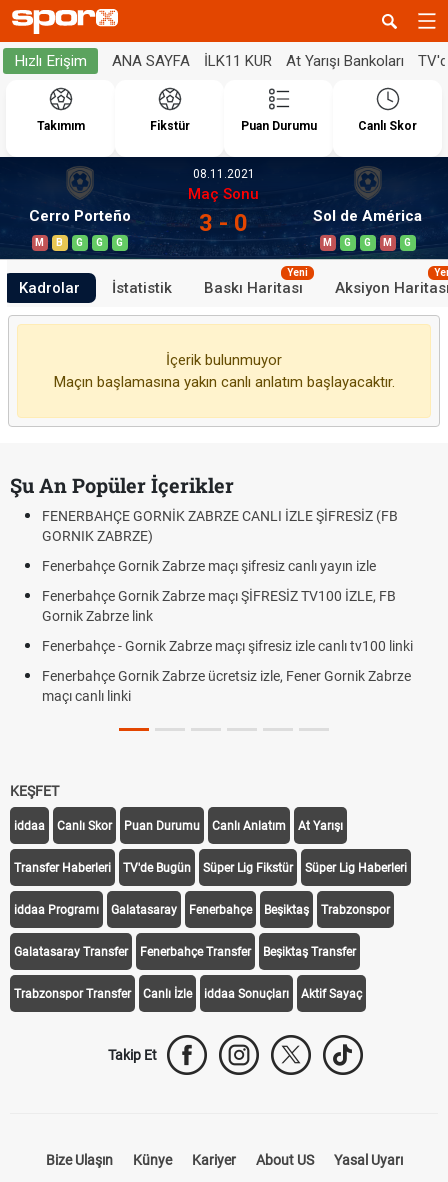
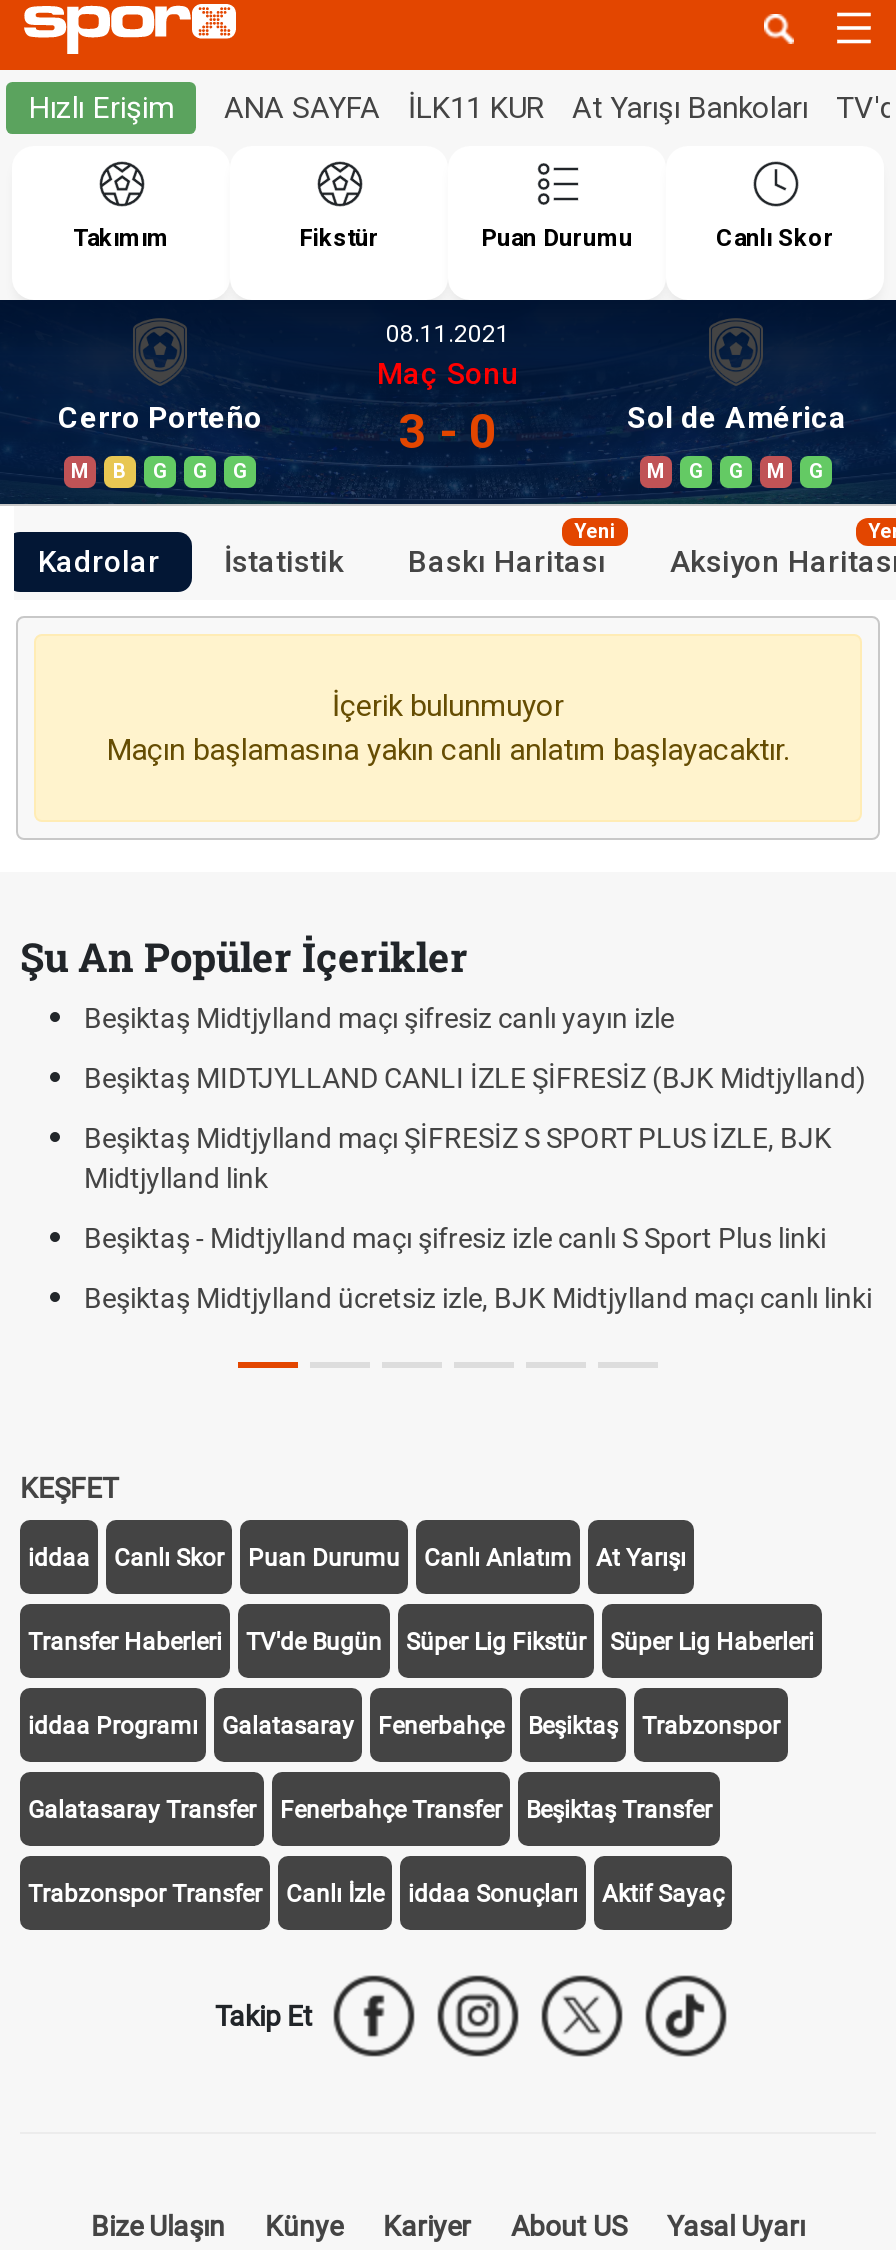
[42,508,398,544] FENERBAHÇE GORNİK ZABRZE CANLI İZLE ŞİFRESİZ (FB | GORNIK ZABRZE) -> [84,1002,674,1034] Beşiktaş Midtjylland maçı şifresiz canlı yayın izle
[42,558,376,574] Fenerbahçe Gornik Zabrze maçı şifresiz canlı yayın izle -> [84,1062,866,1094] Beşiktaş MIDTJYLLAND CANLI İZLE ŞİFRESİZ (BJK Midtjylland)
[42,588,396,624] Fenerbahçe Gornik Zabrze maçı ŞİFRESİZ TV100 İZLE, FB | Gornik Zabrze link -> [84,1122,832,1194] Beşiktaş Midtjylland maçı ŞİFRESİZ S SPORT PLUS İZLE, BJK | Midtjylland link
[42,638,413,654] Fenerbahçe - Gornik Zabrze maçı şifresiz izle canlı tv100 linki -> [84,1222,826,1254] Beşiktaş - Midtjylland maçı şifresiz izle canlı S Sport Plus linki
[42,668,411,704] Fenerbahçe Gornik Zabrze ücretsiz izle, Fener Gornik Zabrze | maçı canlı linki -> [84,1282,872,1314] Beşiktaş Midtjylland ücretsiz izle, BJK Midtjylland maçı canlı linki

